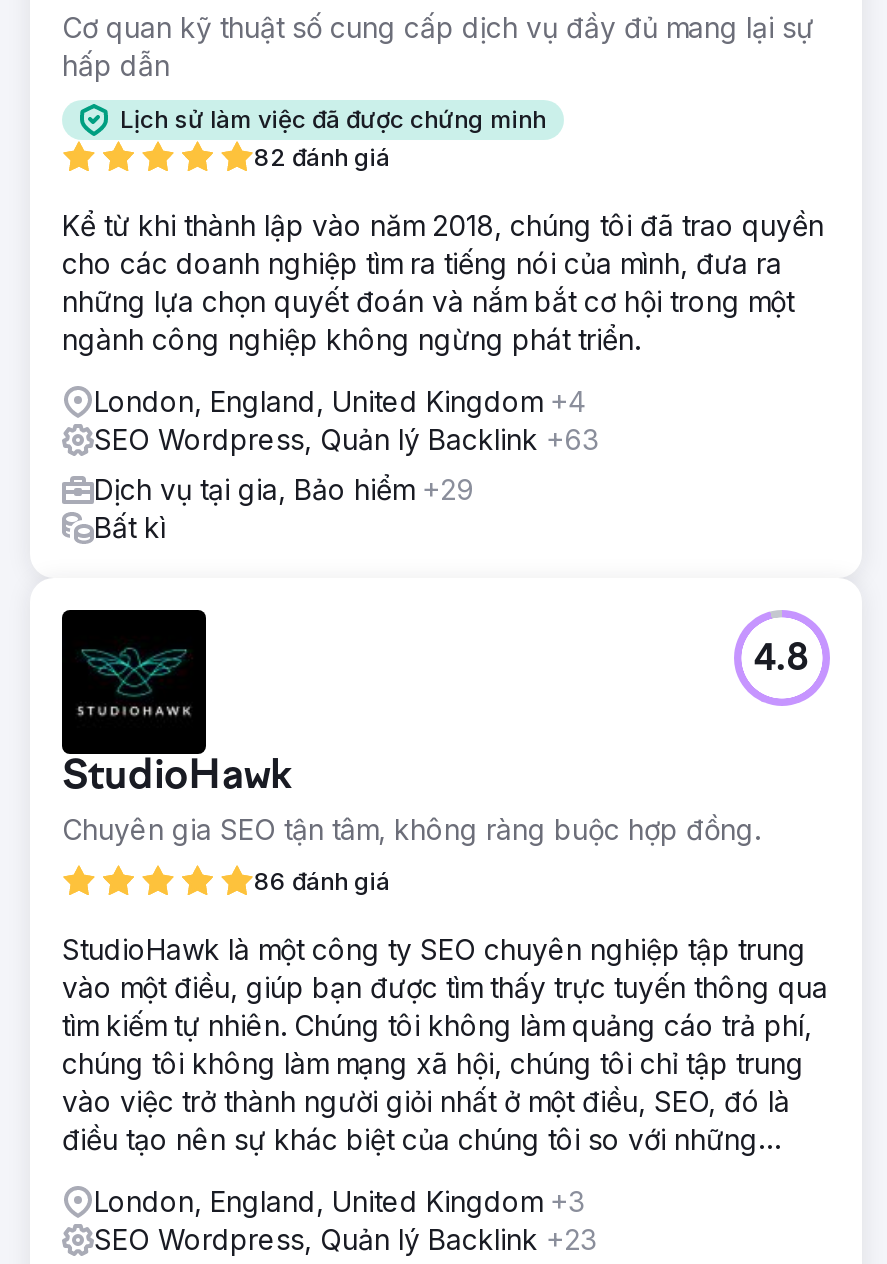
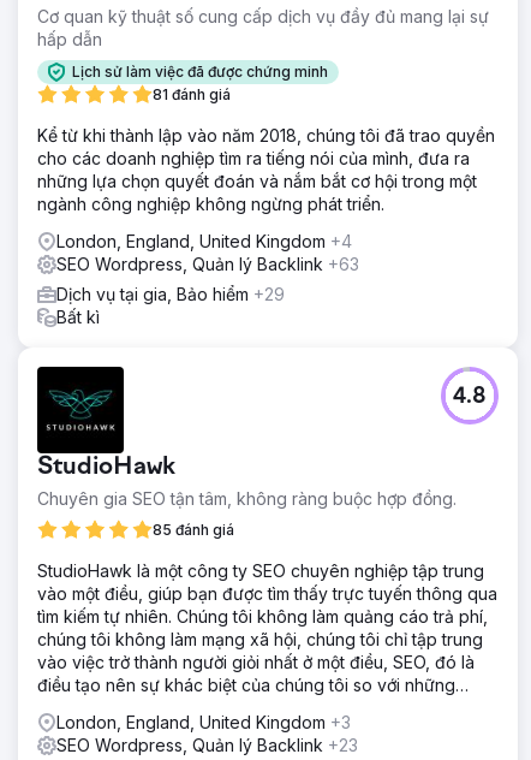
[254,141,390,171] 82 đánh giá -> [153,85,231,103] 81 đánh giá
[254,865,390,895] 86 đánh giá -> [153,520,234,538] 85 đánh giá

